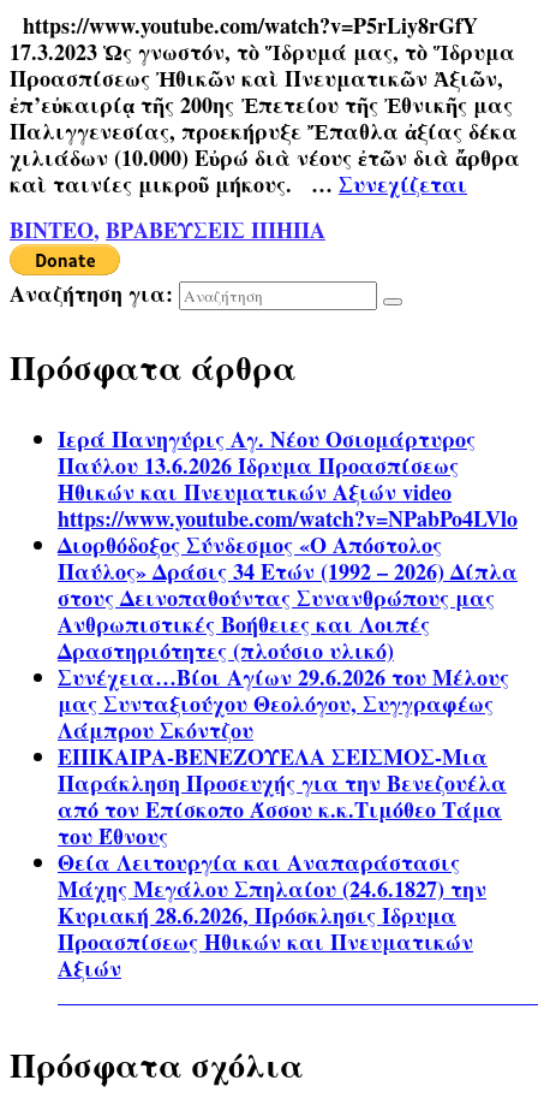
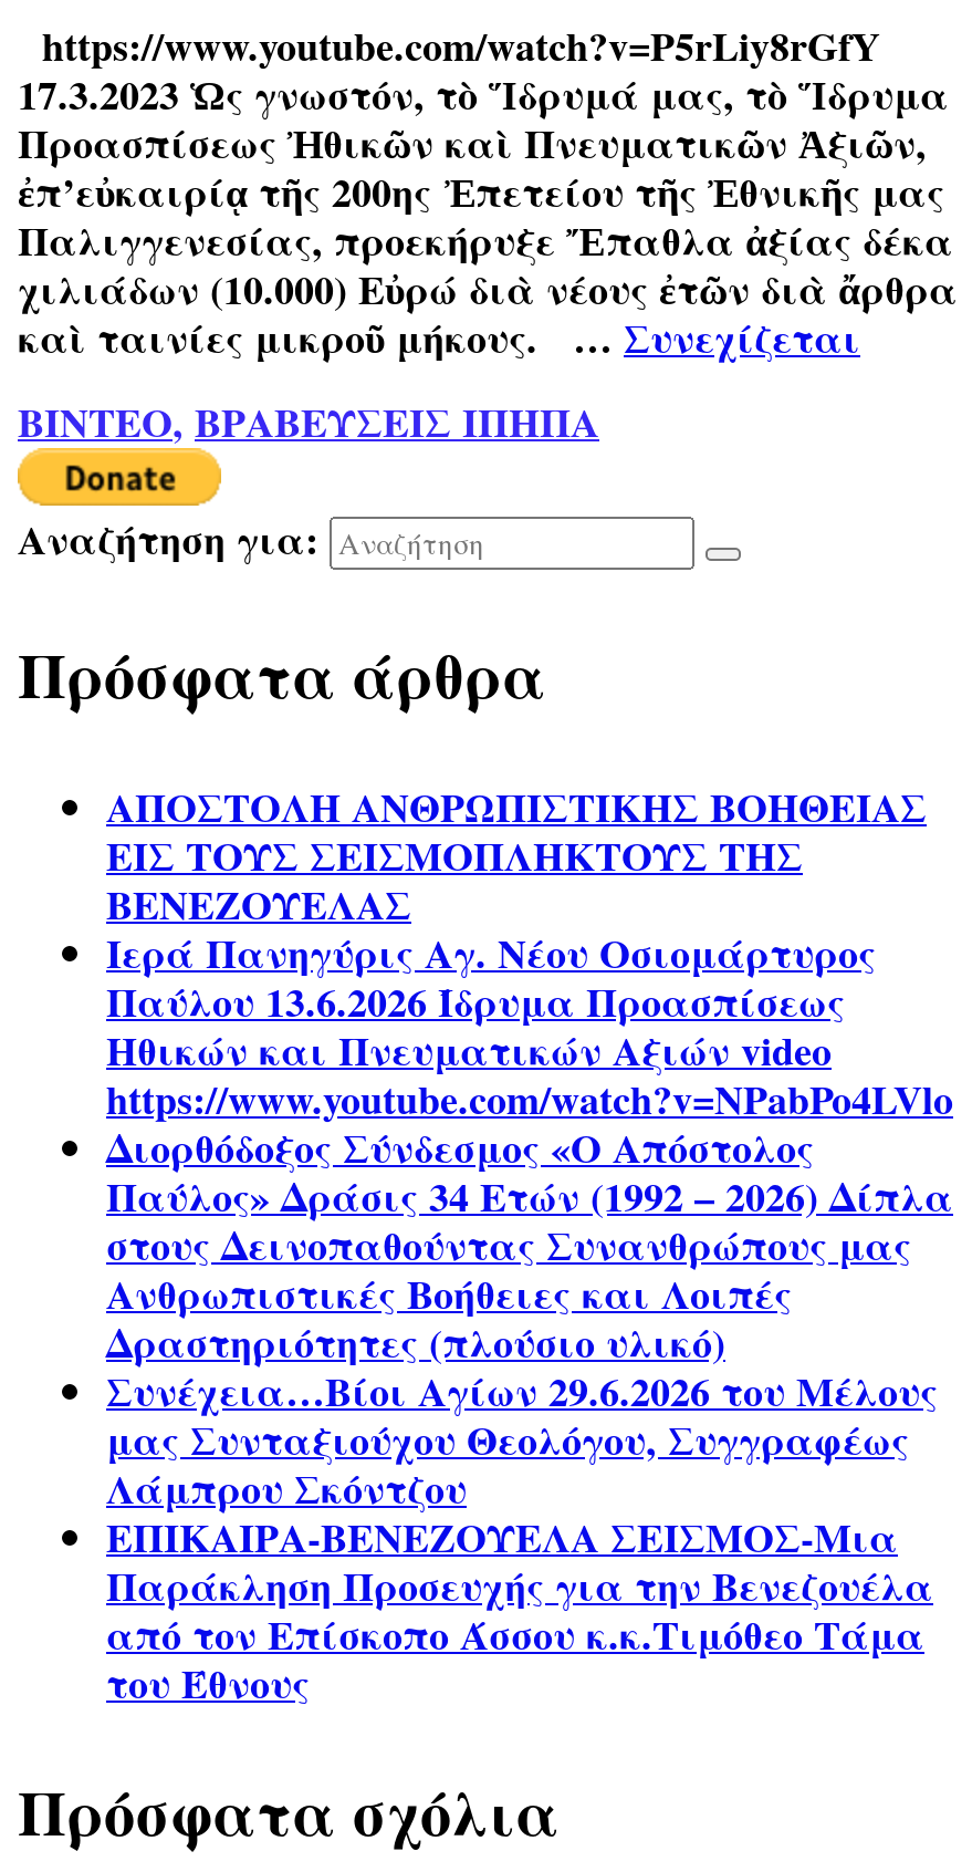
none -> [106,778,927,933] ΑΠΟΣΤΟΛΗ ΑΝΘΡΩΠΙΣΤΙΚΗΣ ΒΟΗΘΕΙΑΣ | ΕΙΣ ΤΟΥΣ ΣΕΙΣΜΟΠΛΗΚΤΟΥΣ ΤΗΣ | ΒΕΝΕΖΟΥΕΛΑΣ
moved [58,424,518,852] -> [106,924,953,1712]: Ιερά Πανηγύρις Αγ. Νέου Οσιομάρτυρος | Παύλου 13.6.2026 Ίδρυμα Προασπίσεως | Ηθικών και Πνευματικών Αξιών video | ... | από τον Επίσκοπο Άσσου κ.κ.Τιμόθεο Τάμα | του Έθνους
[58,847,486,984] Θεία Λειτουργία και Αναπαράστασις | Μάχης Μεγάλου Σπηλαίου (24.6.1827) την | Κυριακή 28.6.2026, Πρόσκλησις Ίδρυμα | Προασπίσεως Ηθικών και Πνευματικών | Αξιών -> none

